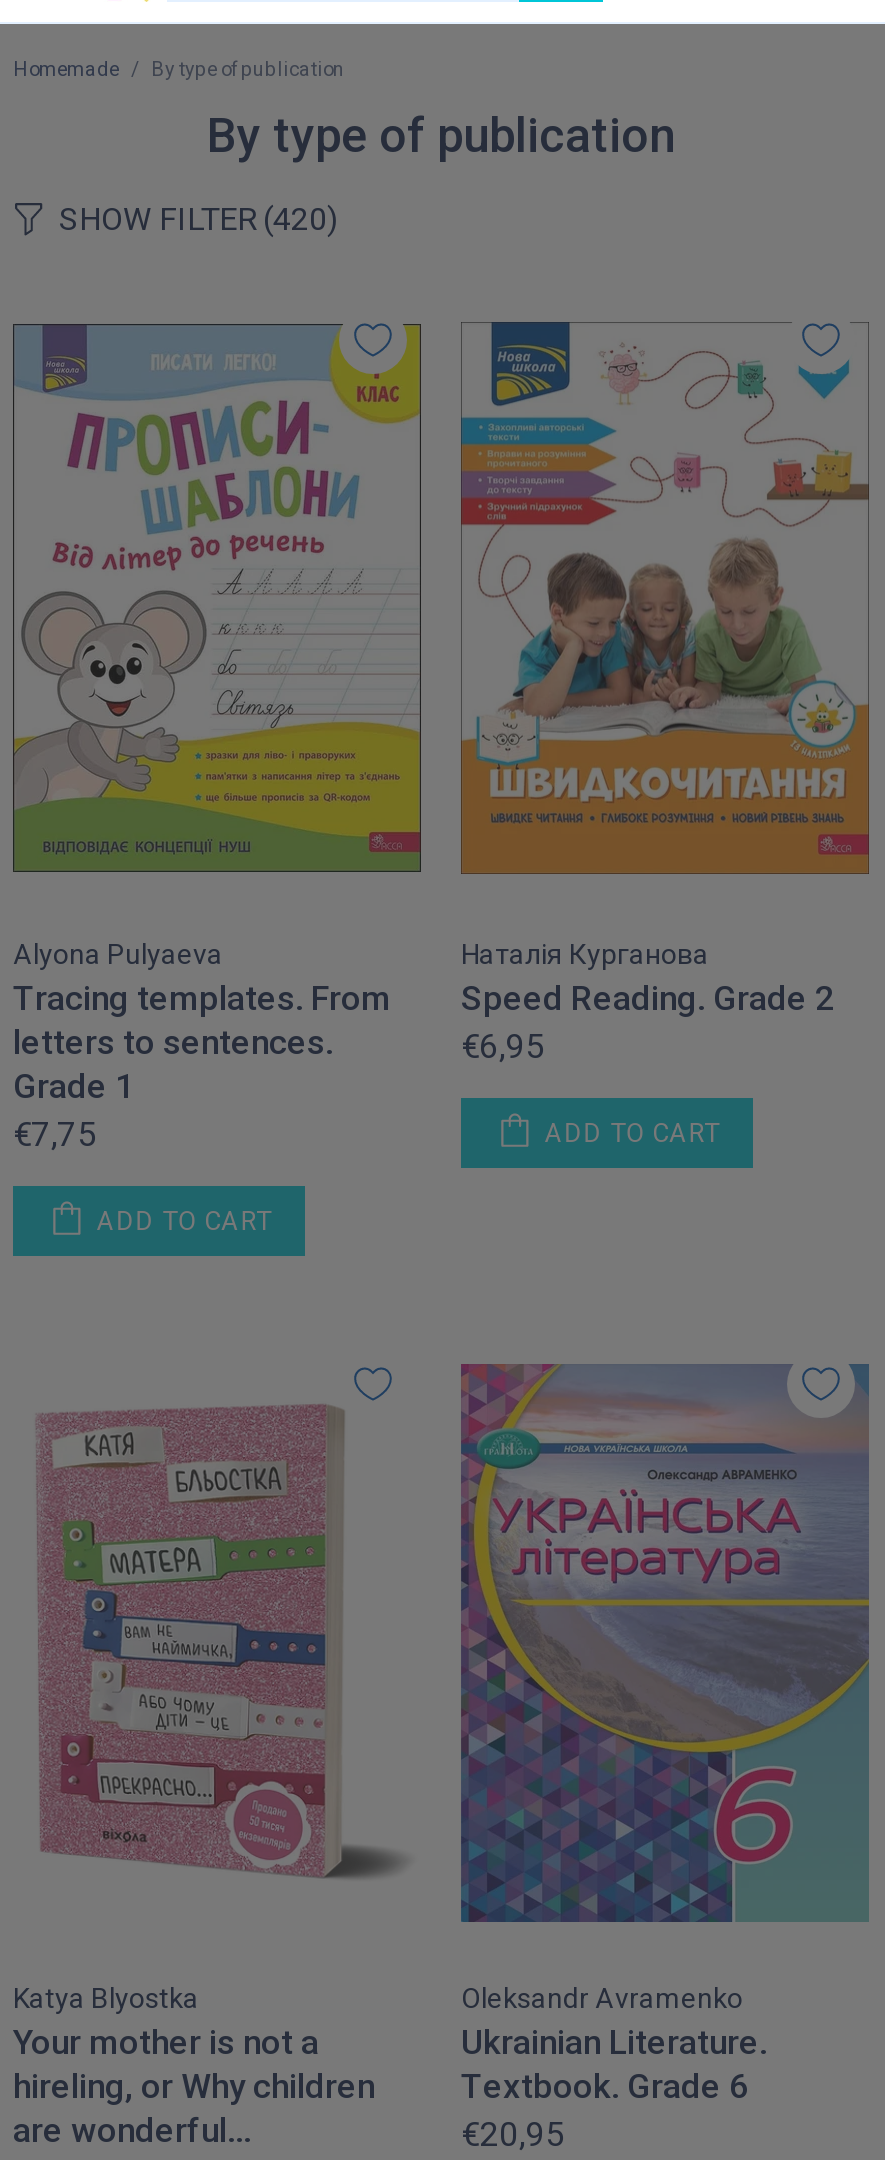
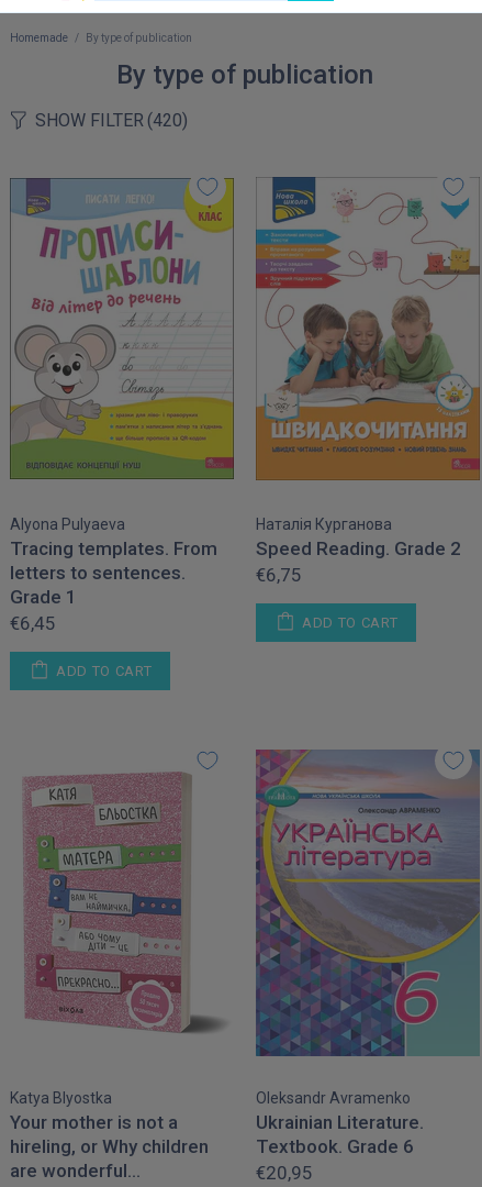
[461,1026,545,1066] €6,95 -> [256,564,302,586] €6,75
[13,1114,97,1154] €7,75 -> [10,612,56,634] €6,45

